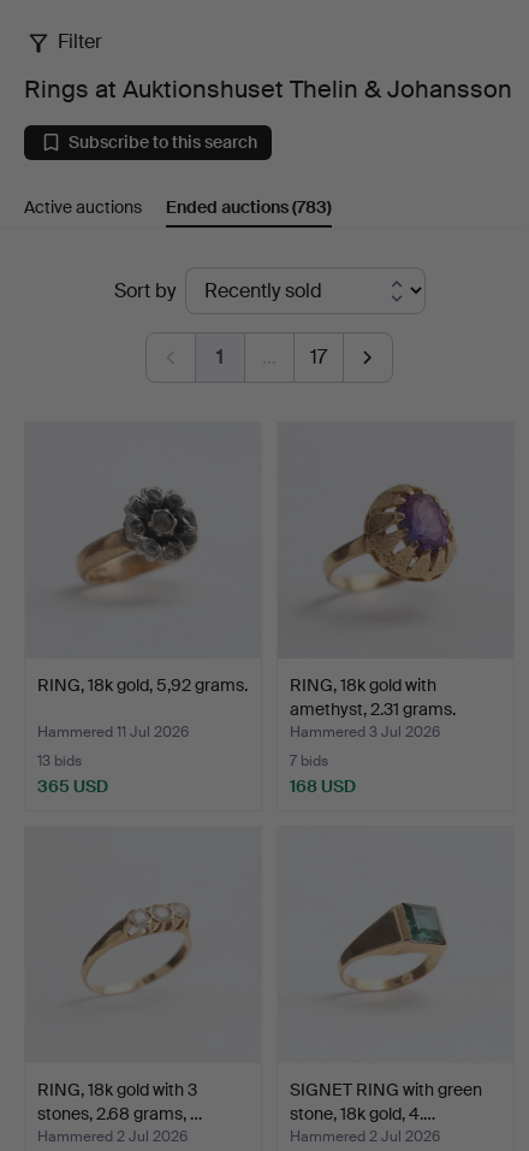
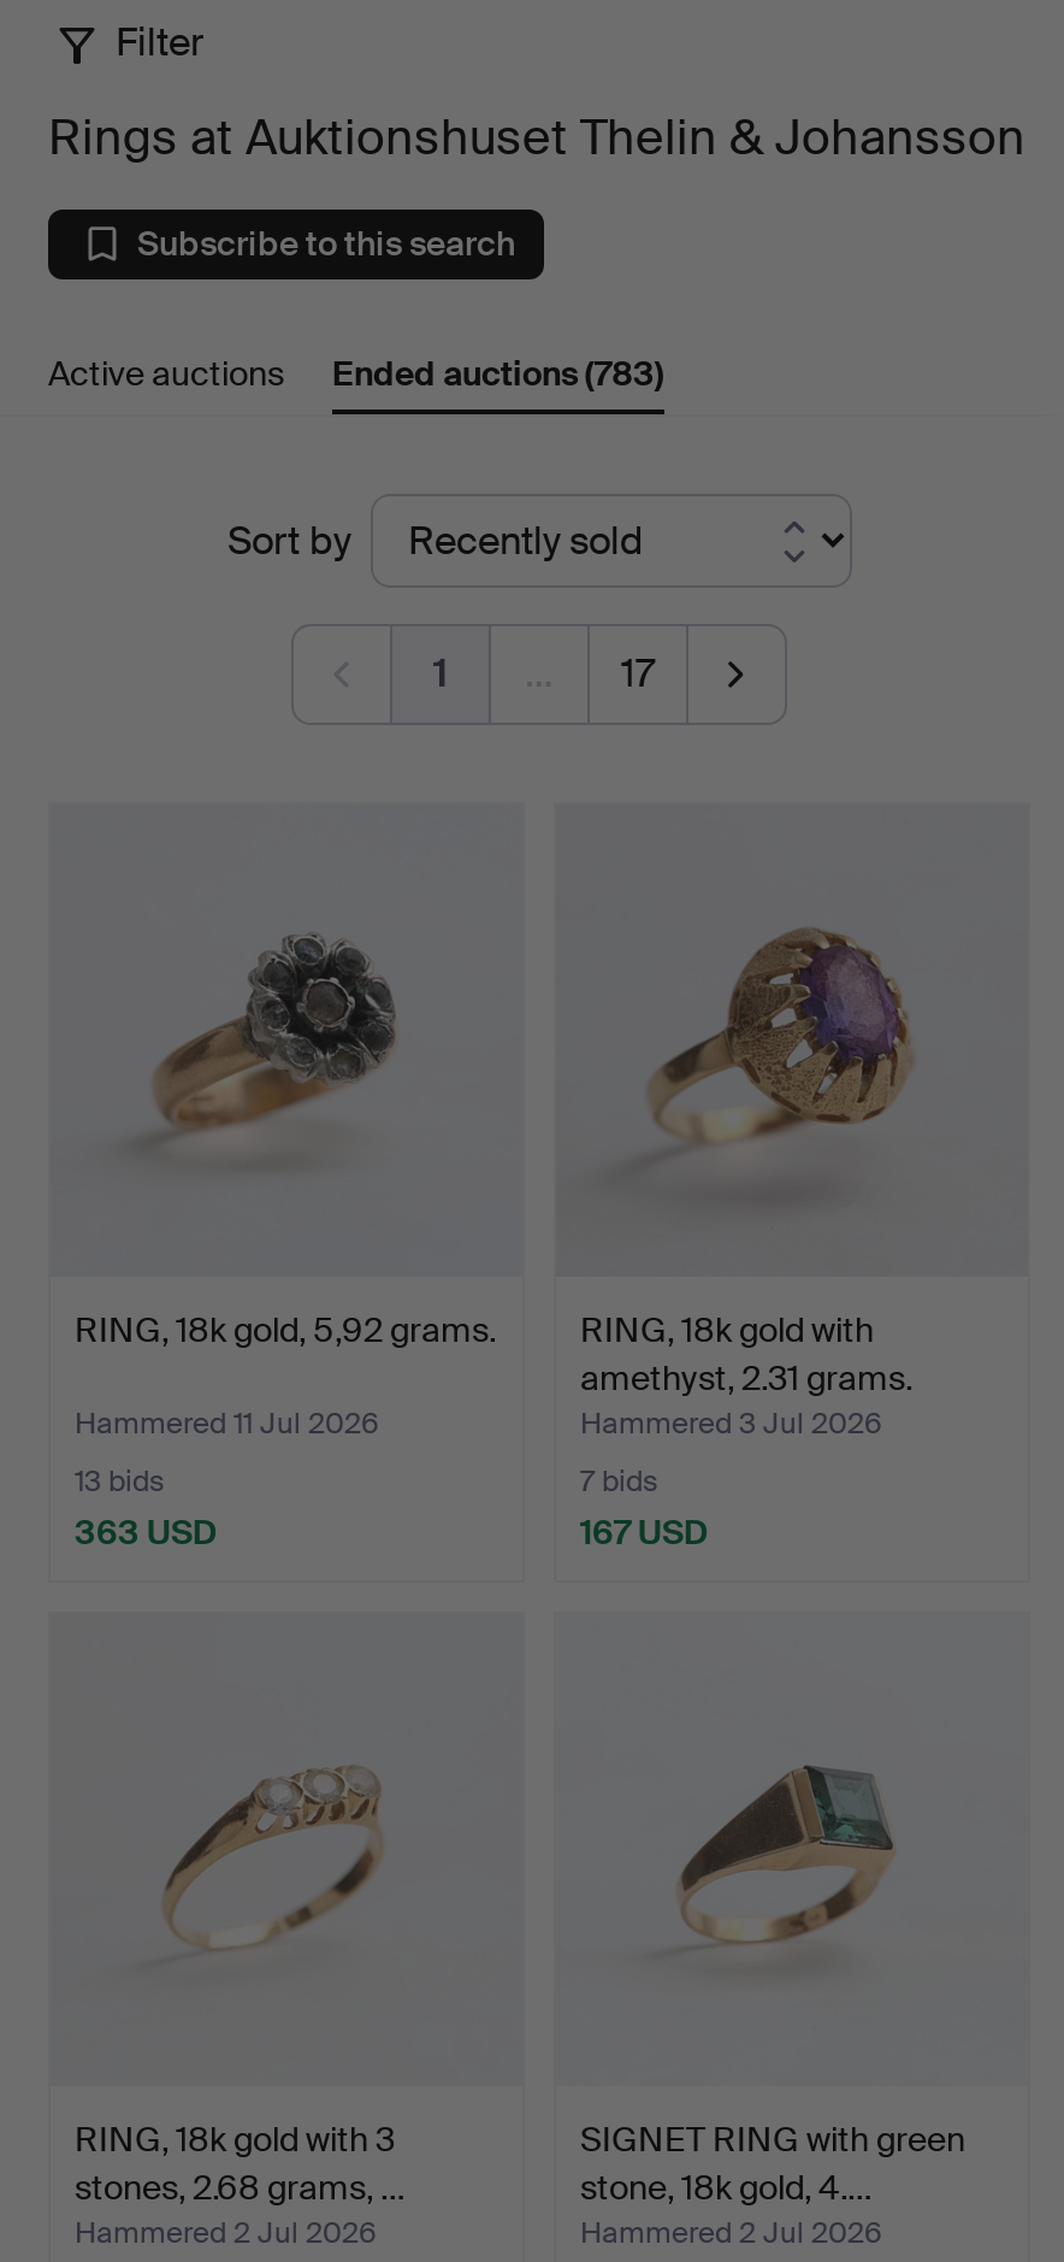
[37,775,108,797] 365 USD -> [75,1510,217,1553] 363 USD
[290,775,356,797] 168 USD -> [580,1510,708,1553] 167 USD

